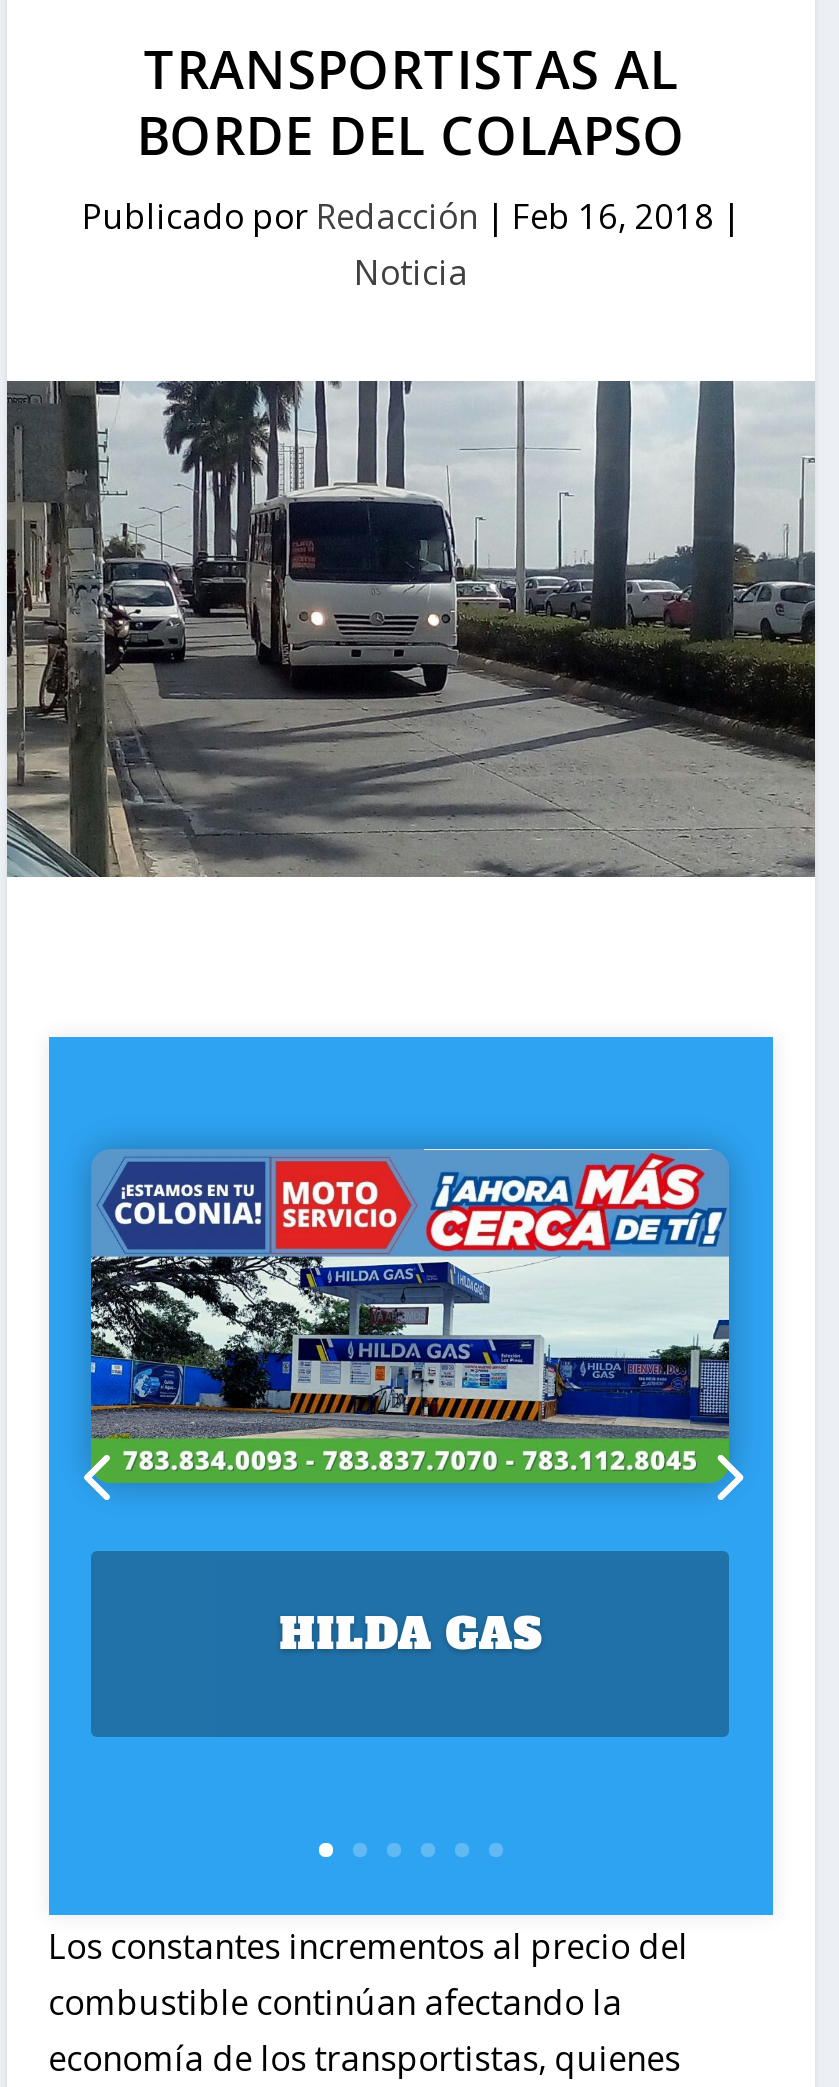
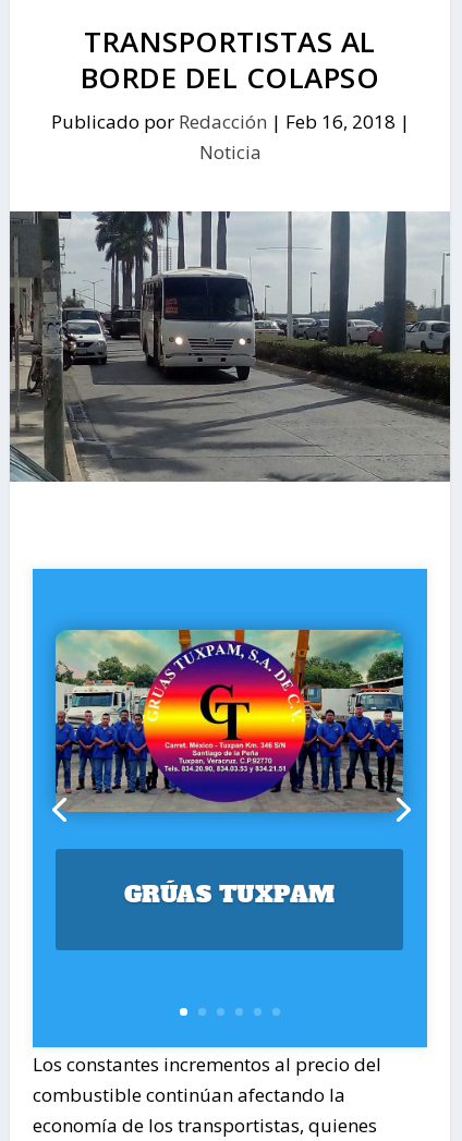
[89,1149,731,1483] [image] -> [54,629,404,812] [image]
[279,1606,542,1664] HILDA GAS -> [124,879,336,910] GRÚAS TUXPAM

